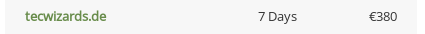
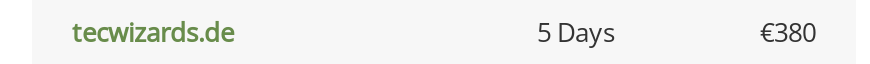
[257,7,296,25] 7 Days -> [537,14,615,50] 5 Days

